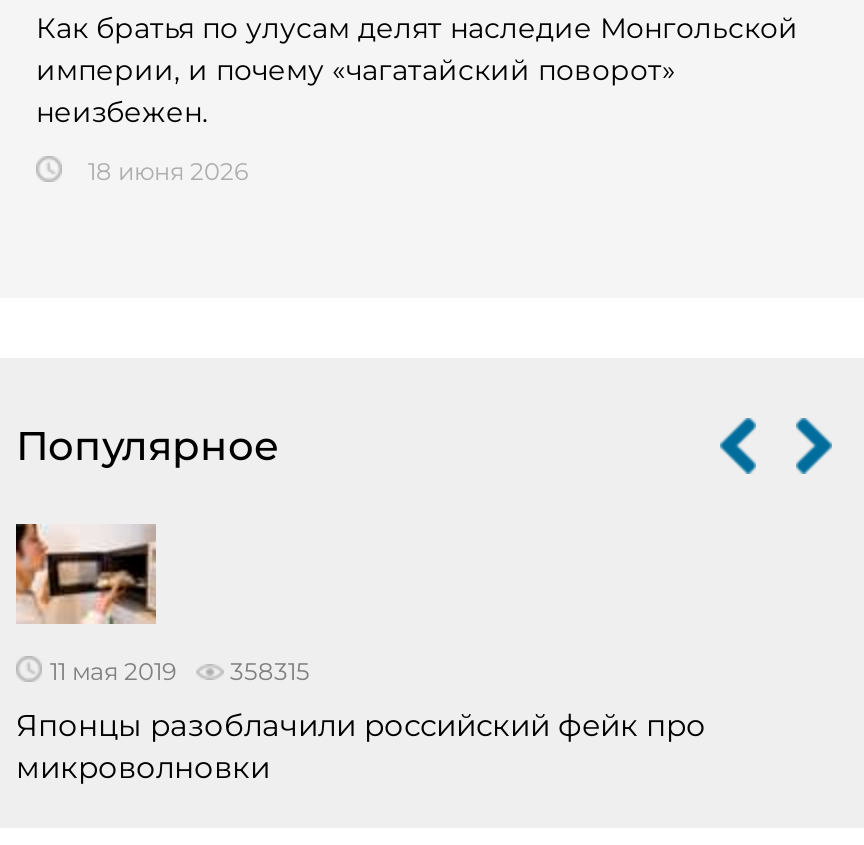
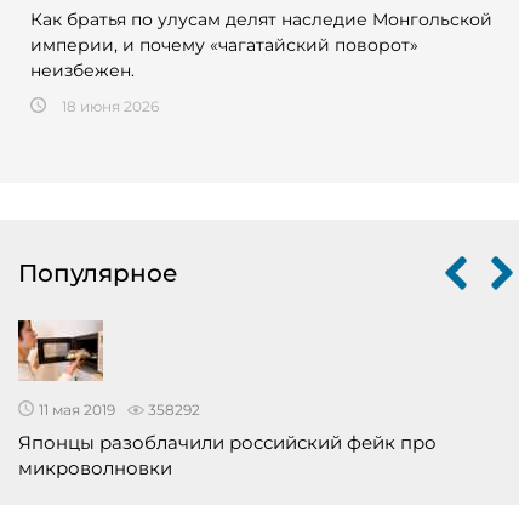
[230,656,310,686] 358315 -> [148,401,200,419] 358292

